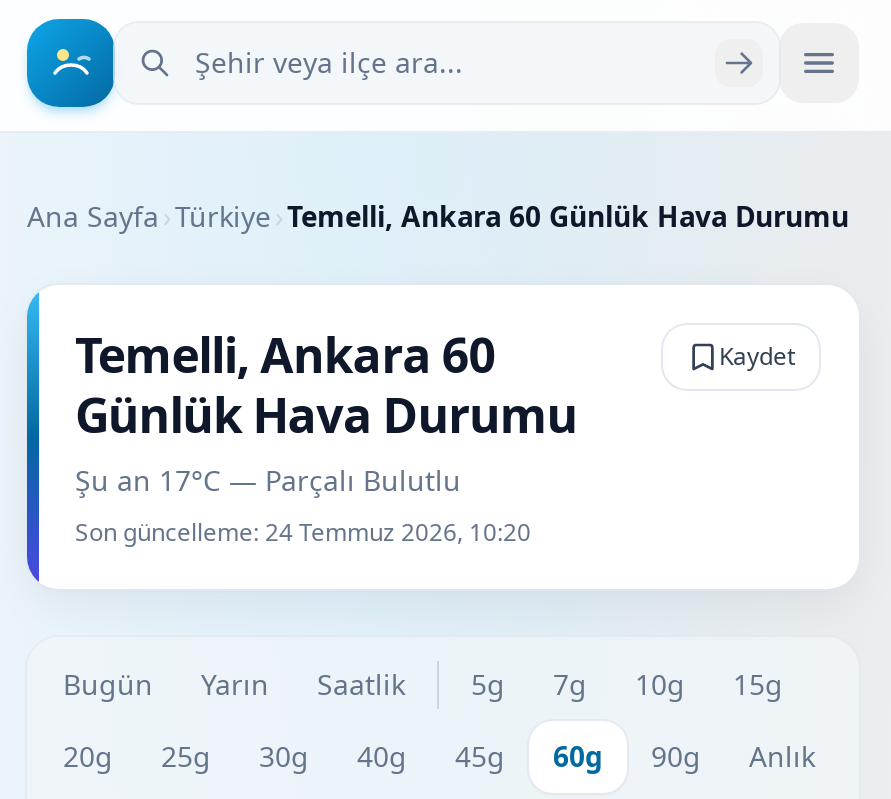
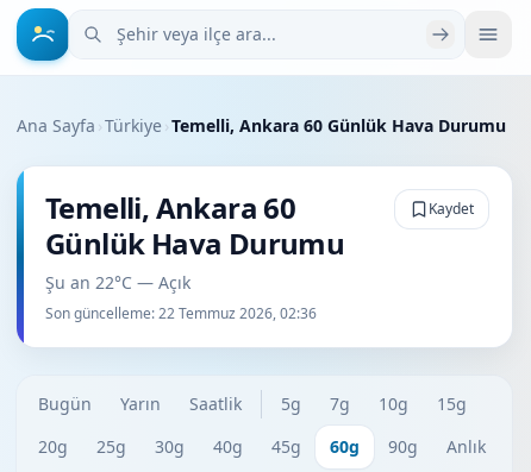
[75,461,531,549] Şu an 17°C — Parçalı Bulutlu | Son güncelleme: 24 Temmuz 2026, 10:20 -> [45,271,317,323] Şu an 22°C — Açık | Son güncelleme: 22 Temmuz 2026, 02:36

